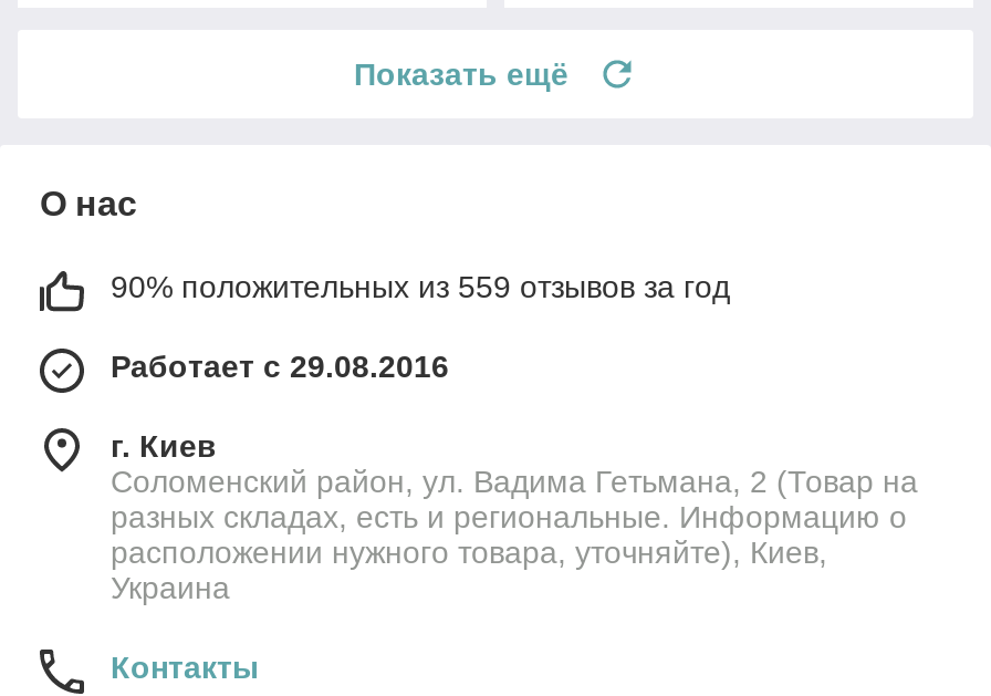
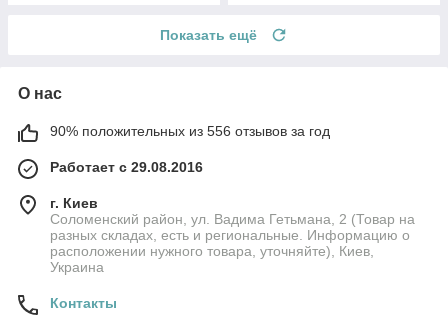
[111,268,730,304] 90% положительных из 559 отзывов за год -> [50,123,330,139] 90% положительных из 556 отзывов за год

